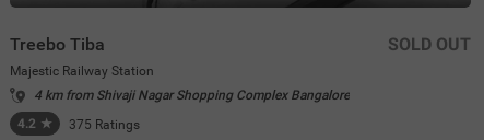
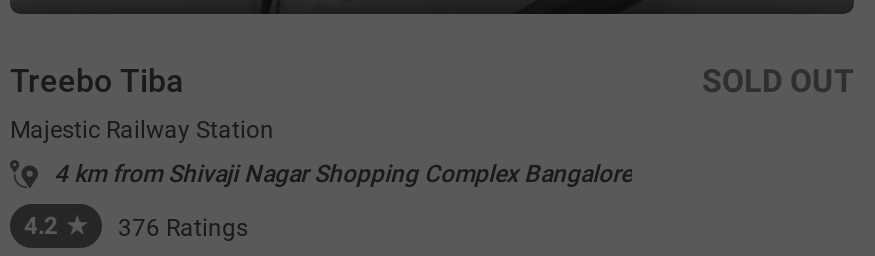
[69,117,140,133] 375 Ratings -> [118,214,248,242] 376 Ratings

